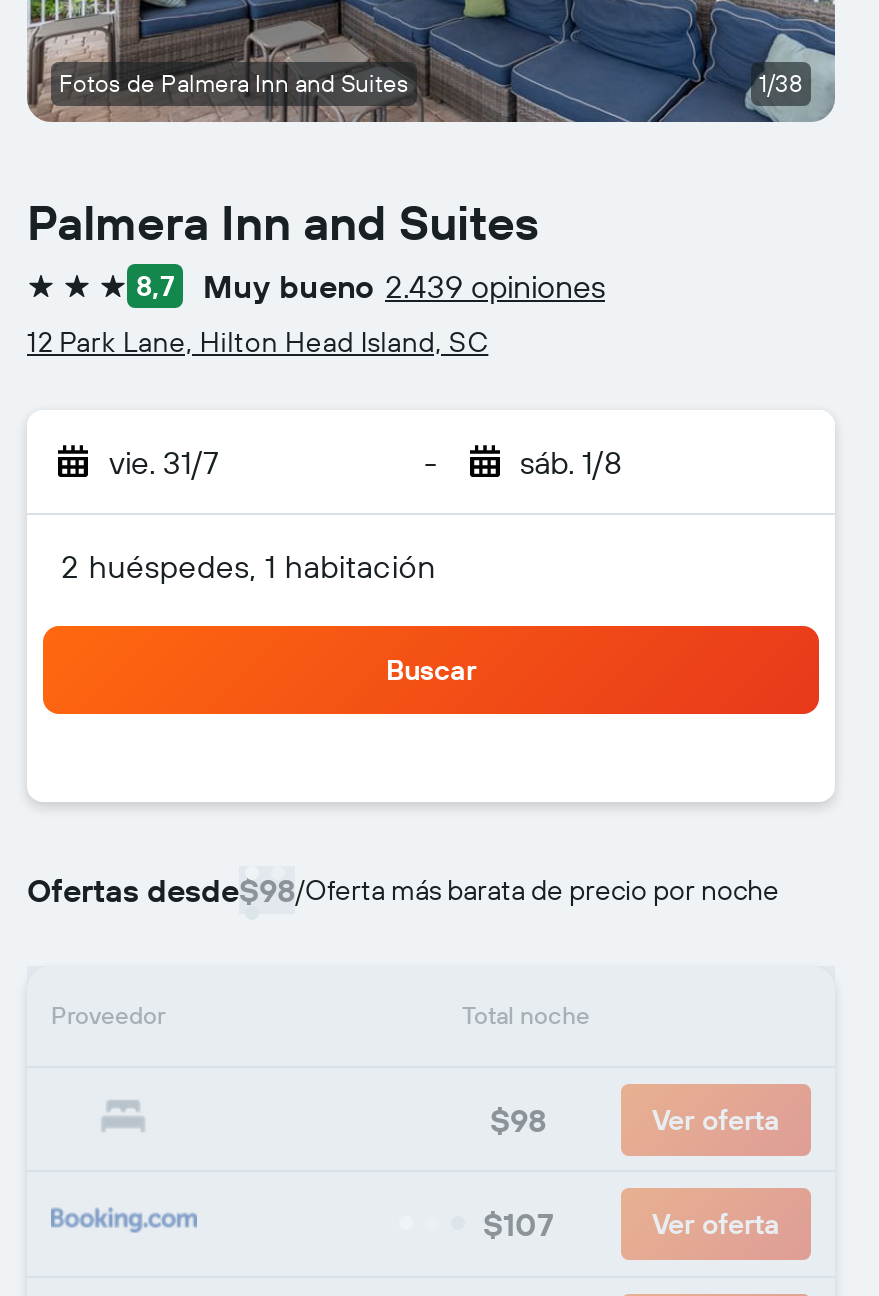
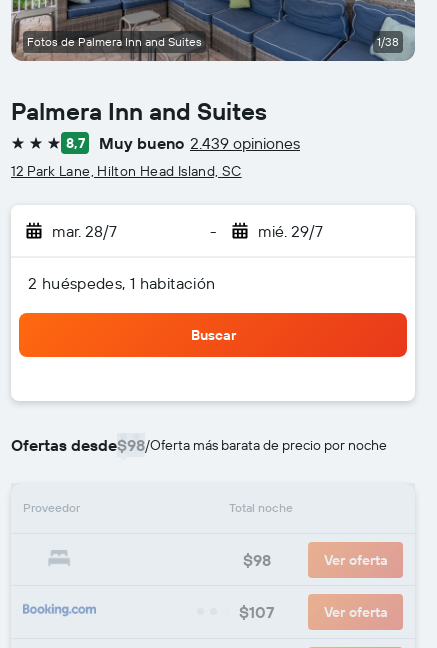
[109,442,219,482] vie. 31/7 -> [52,221,117,241] mar. 28/7
[520,442,622,482] sáb. 1/8 -> [257,221,322,241] mié. 29/7

